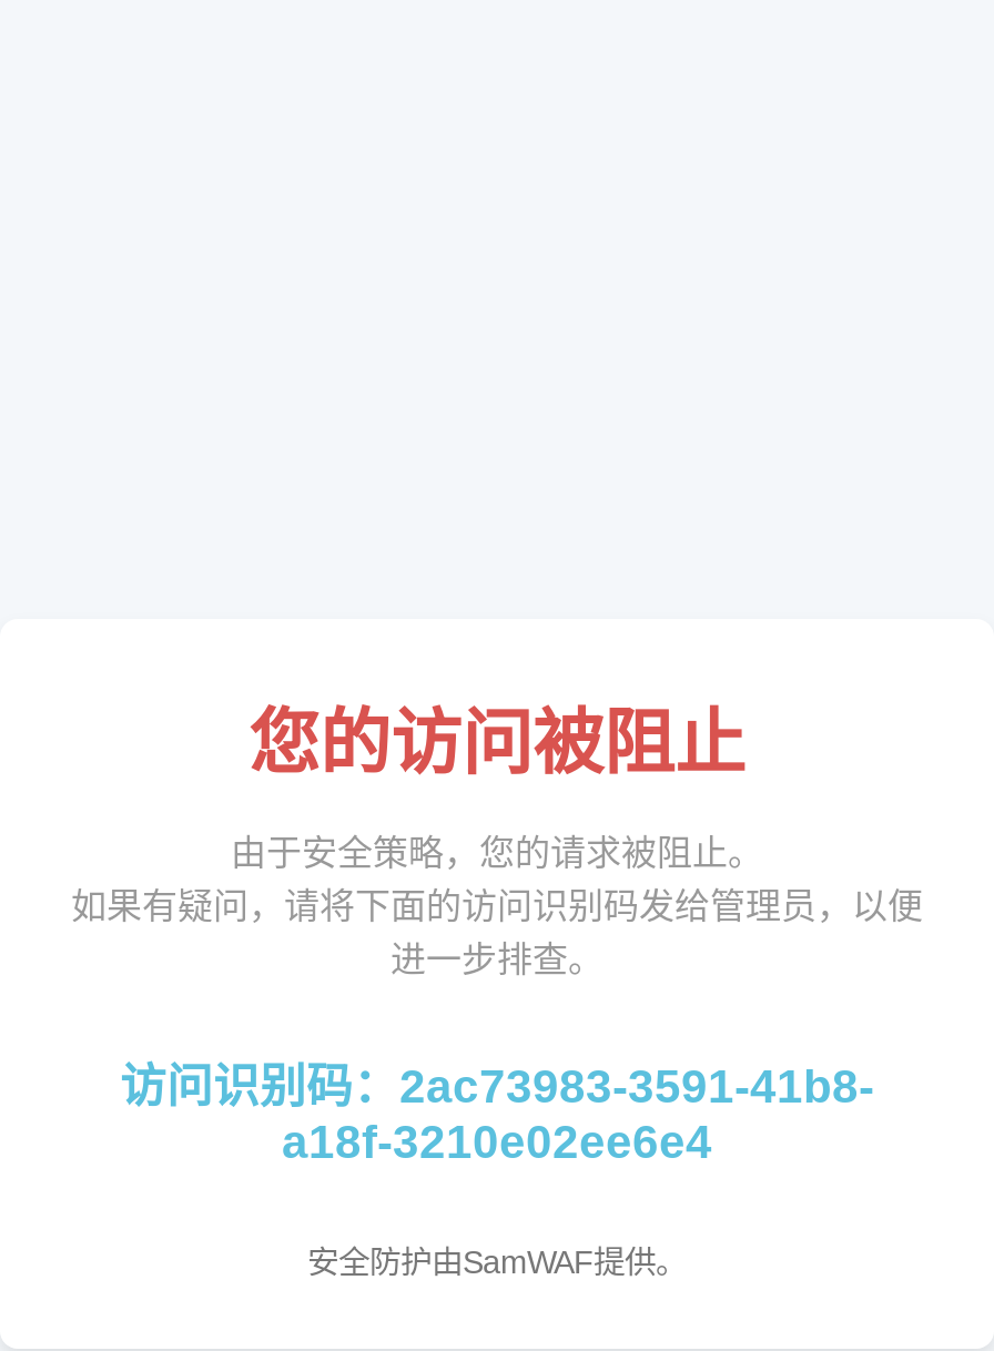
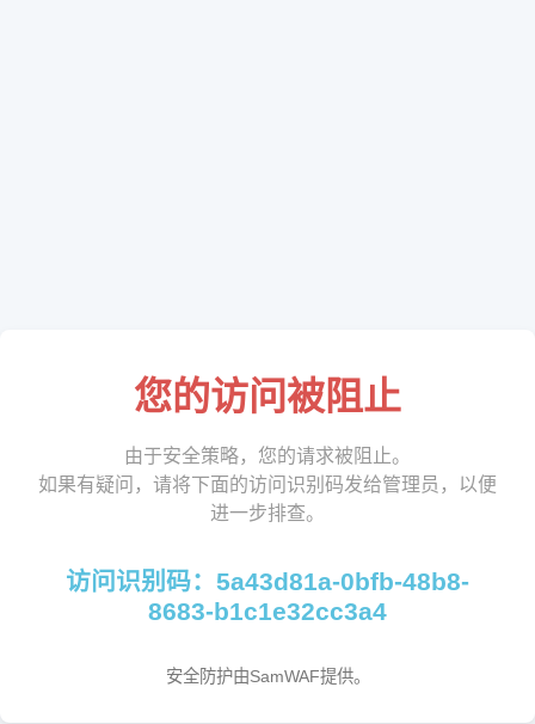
[120,1059,874,1166] 访问识别码：2ac73983-3591-41b8- | a18f-3210e02ee6e4 -> [66,567,469,624] 访问识别码：5a43d81a-0bfb-48b8- | 8683-b1c1e32cc3a4

